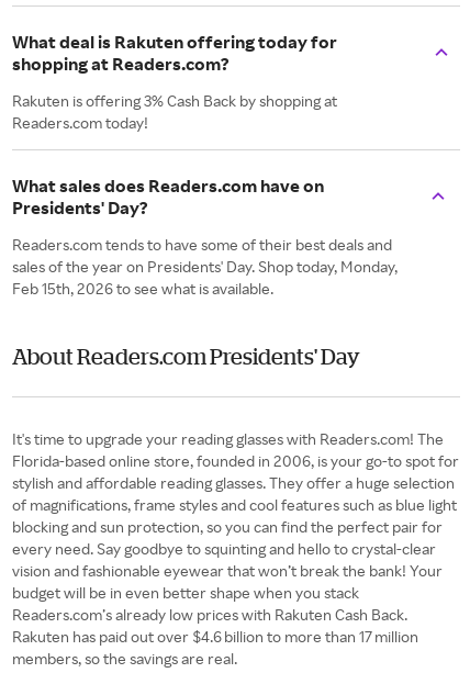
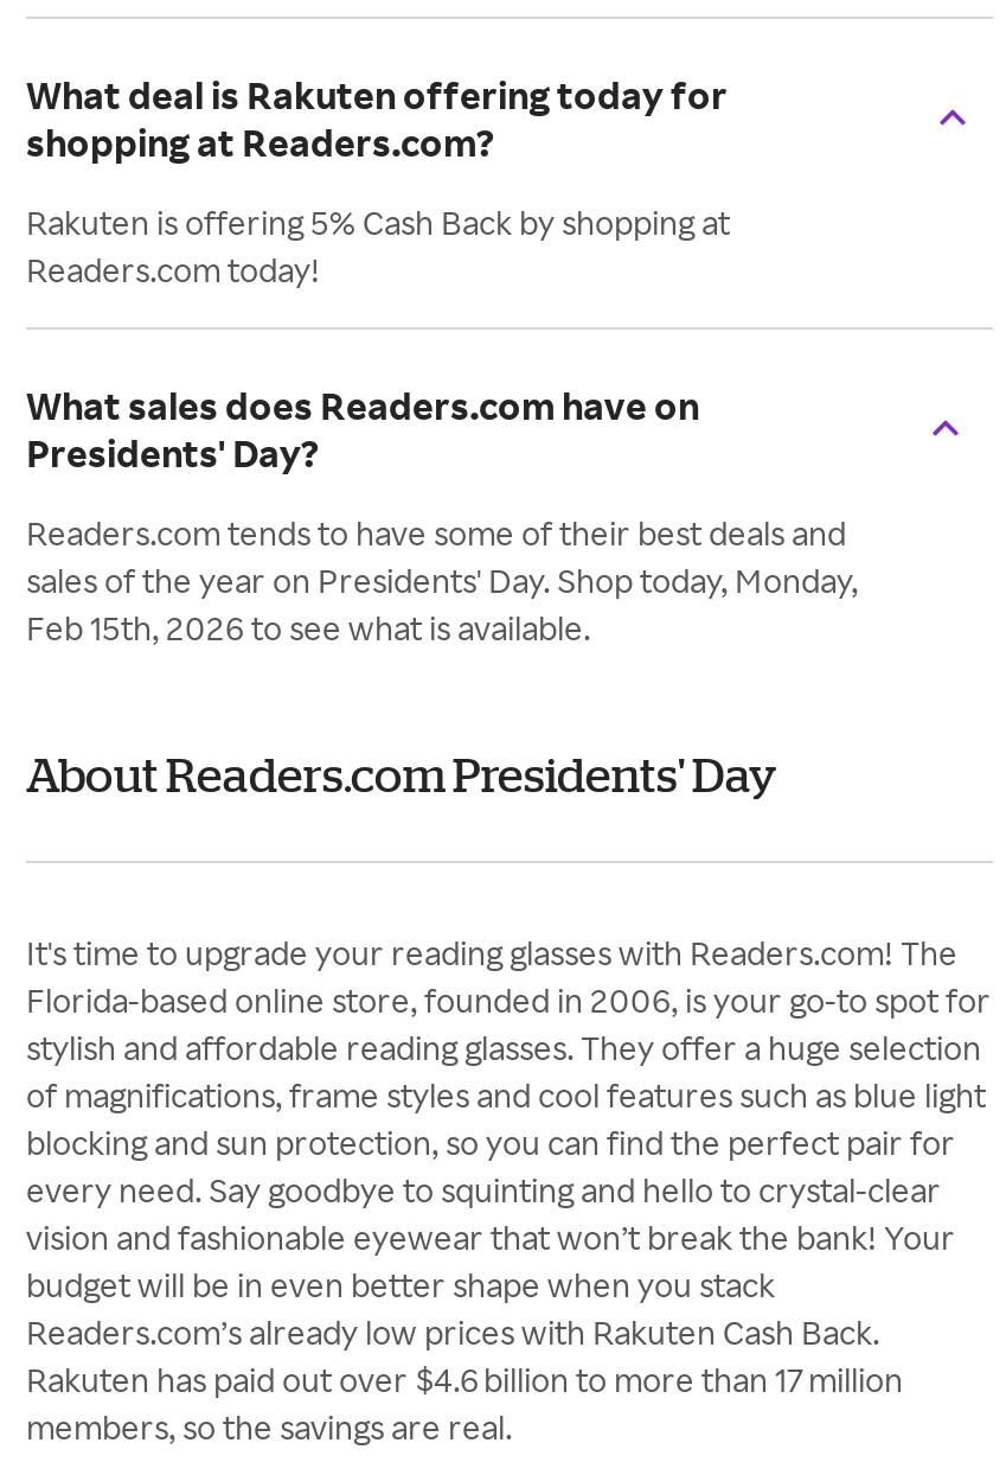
[12,91,337,110] Rakuten is offering 3% Cash Back by shopping at -> [26,202,730,242] Rakuten is offering 5% Cash Back by shopping at

